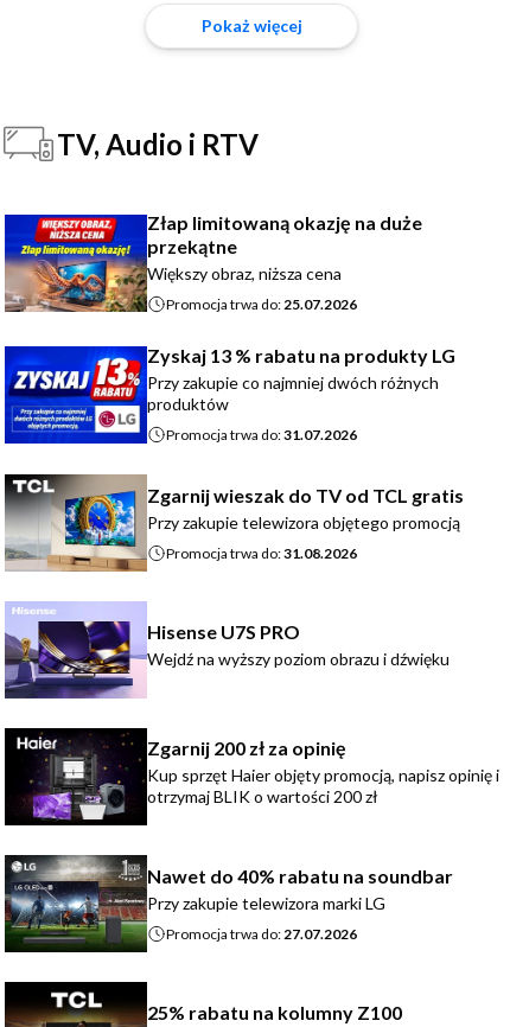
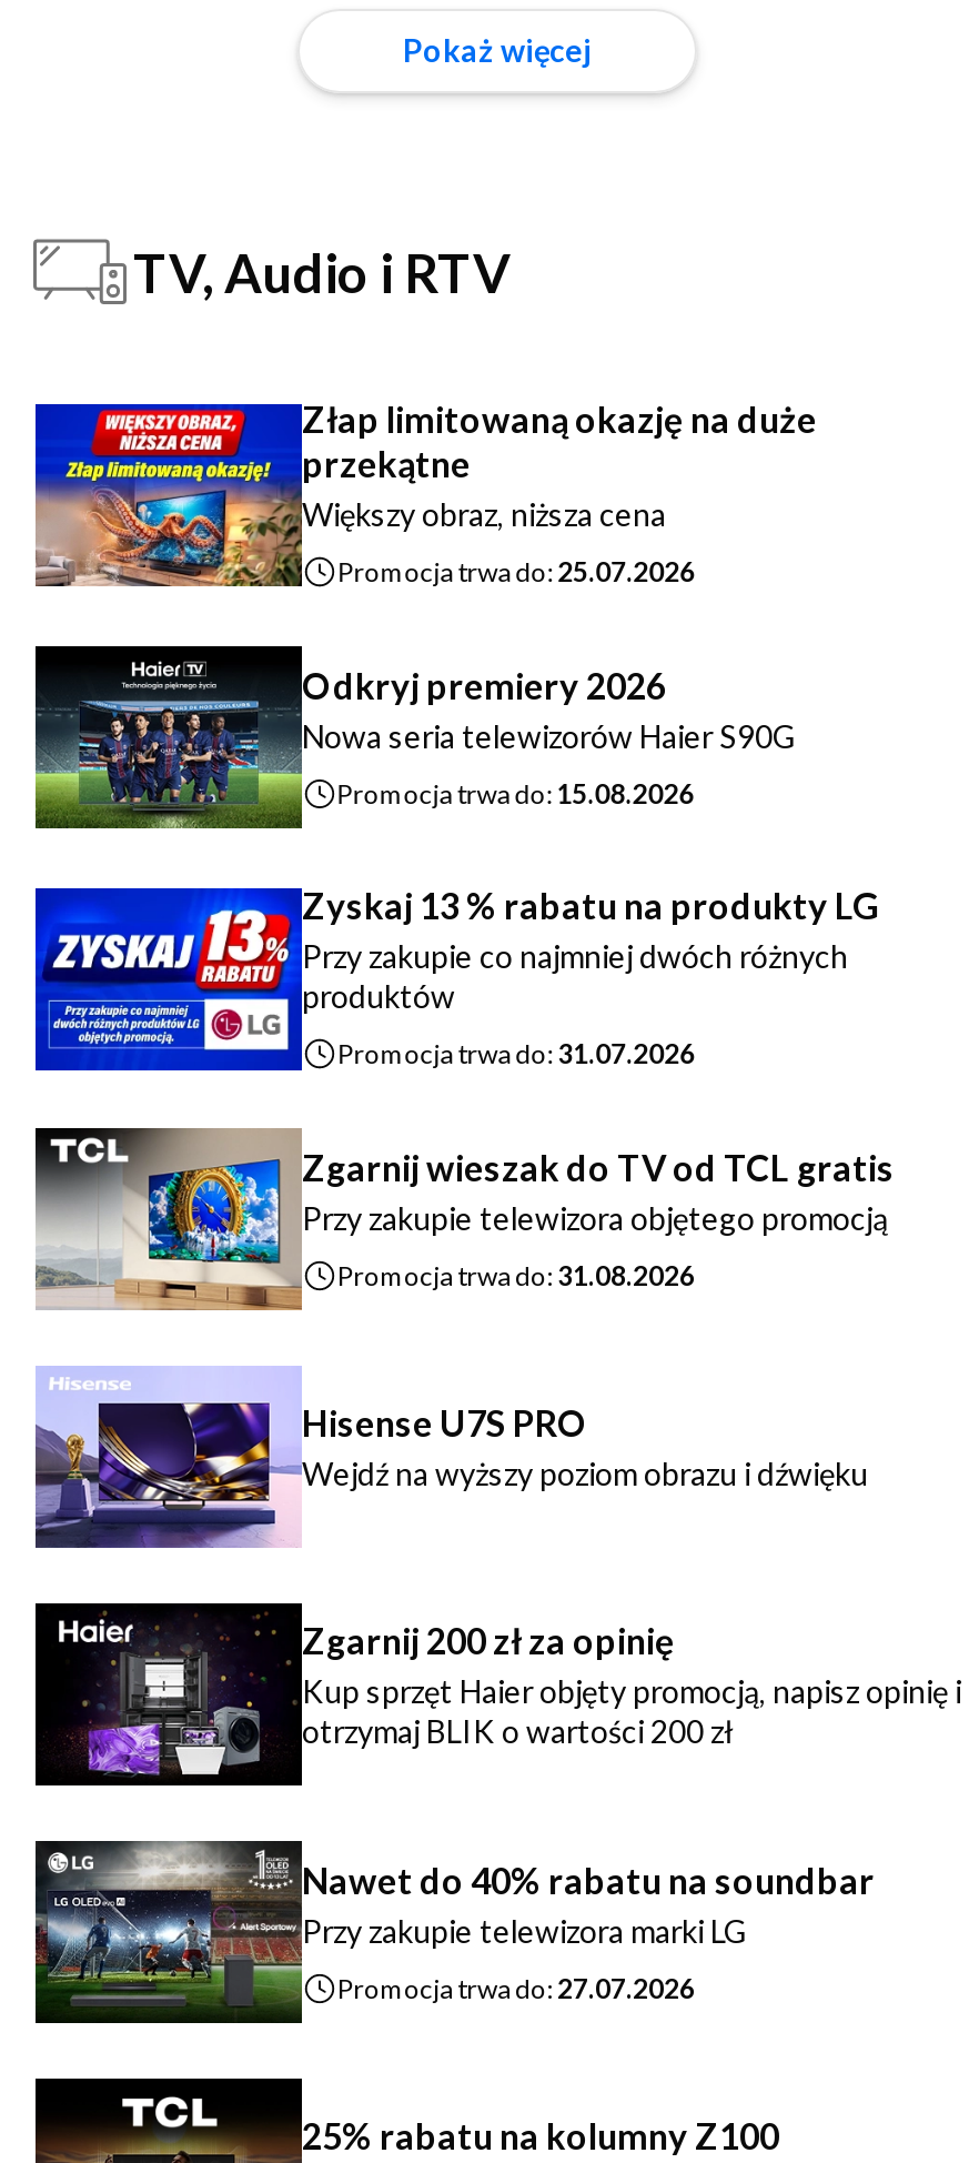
none -> [33,644,797,831] [image] | Odkryj premiery 2026 | Nowa seria telewizorów Haier S90G | Promocja trwa do: 15.08.2026

